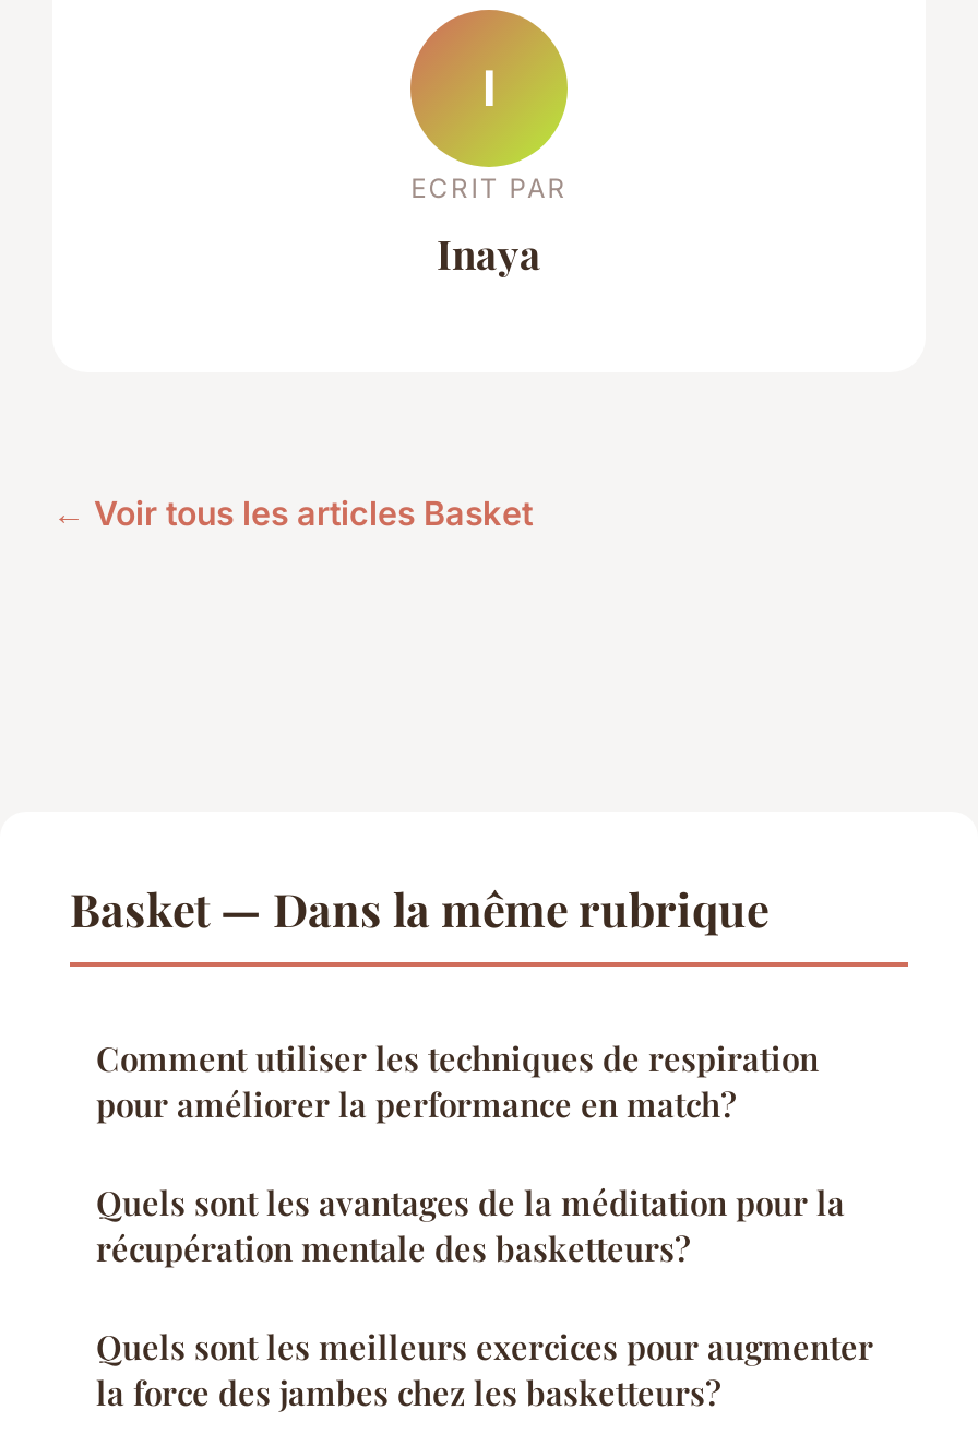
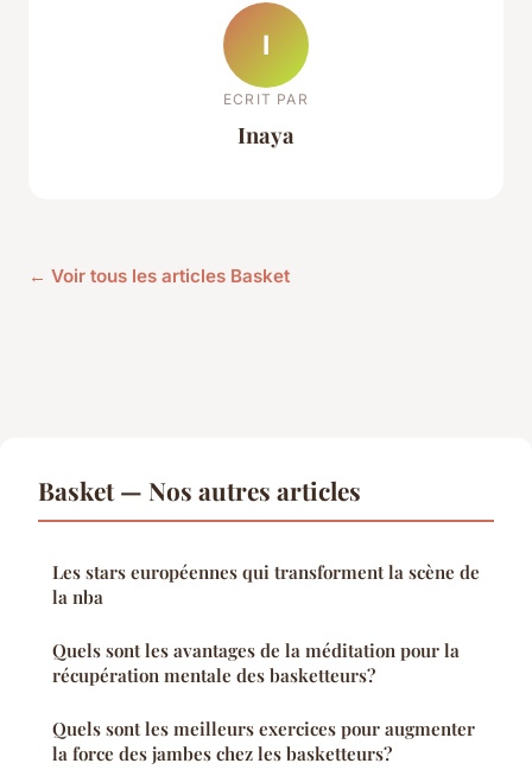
[70,876,768,937] Basket — Dans la même rubrique -> [38,473,361,506] Basket — Nos autres articles
[96,1035,819,1125] Comment utiliser les techniques de respiration | pour améliorer la performance en match? -> [52,559,480,608] Les stars européennes qui transforment la scène de | la nba

